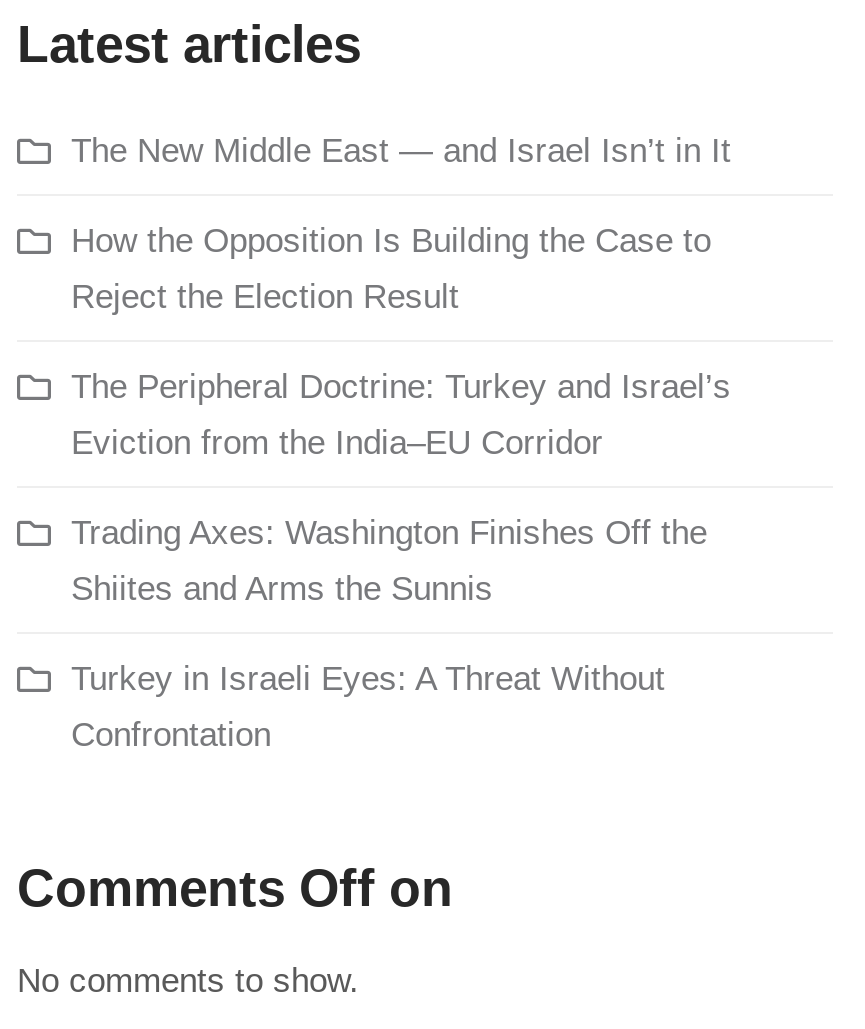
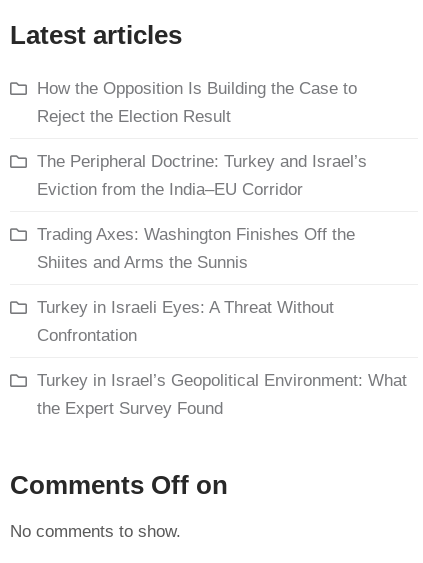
[71,132,731,170] The New Middle East — and Israel Isn’t in It -> none
moved [71,222,731,754] -> [37,79,367,345]: How the Opposition Is Building the Case to | Reject the Election Result | The Peripheral Doctrine: Turkey and Israel’s | Eviction from the India–EU Corridor | Trading Axes: Washington Finishes Off the | Shiites and Arms the Sunnis | Turkey in Israeli Eyes: A Threat Without | Confrontation
none -> [37,371,407,418] Turkey in Israel’s Geopolitical Environment: What | the Expert Survey Found

